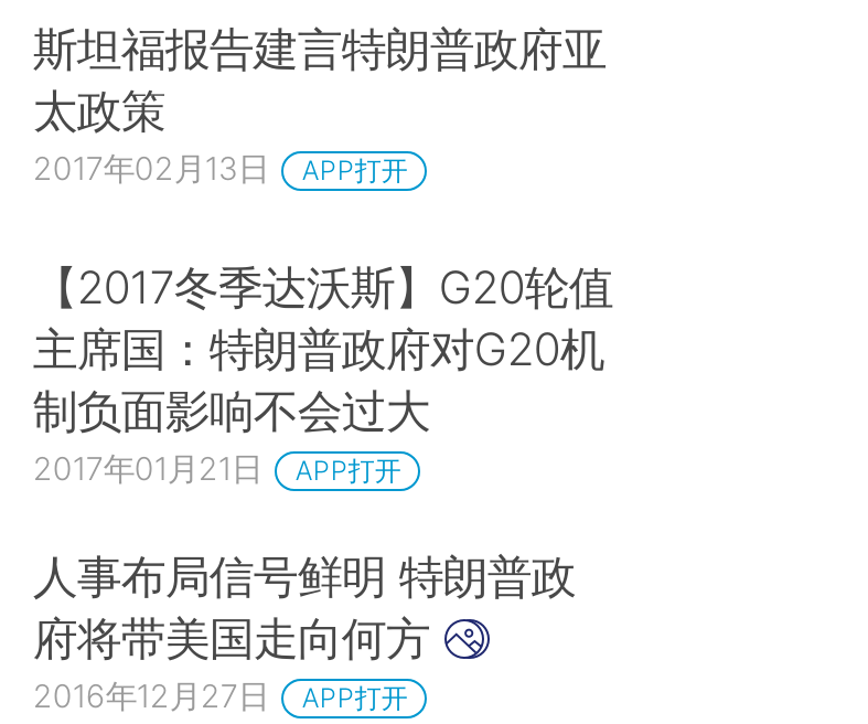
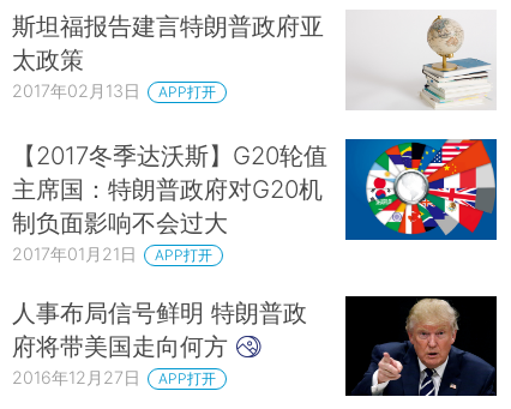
none -> [345,14,494,110] [image]
none -> [344,138,498,241] [image]
none -> [344,295,498,397] [image]

